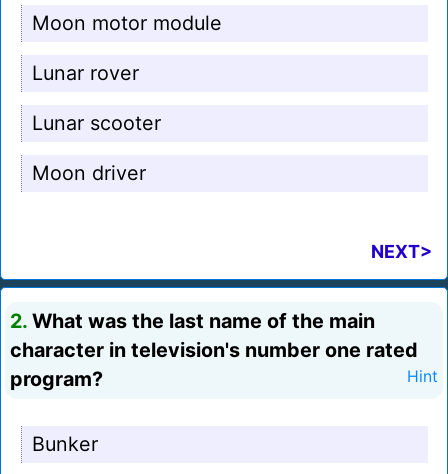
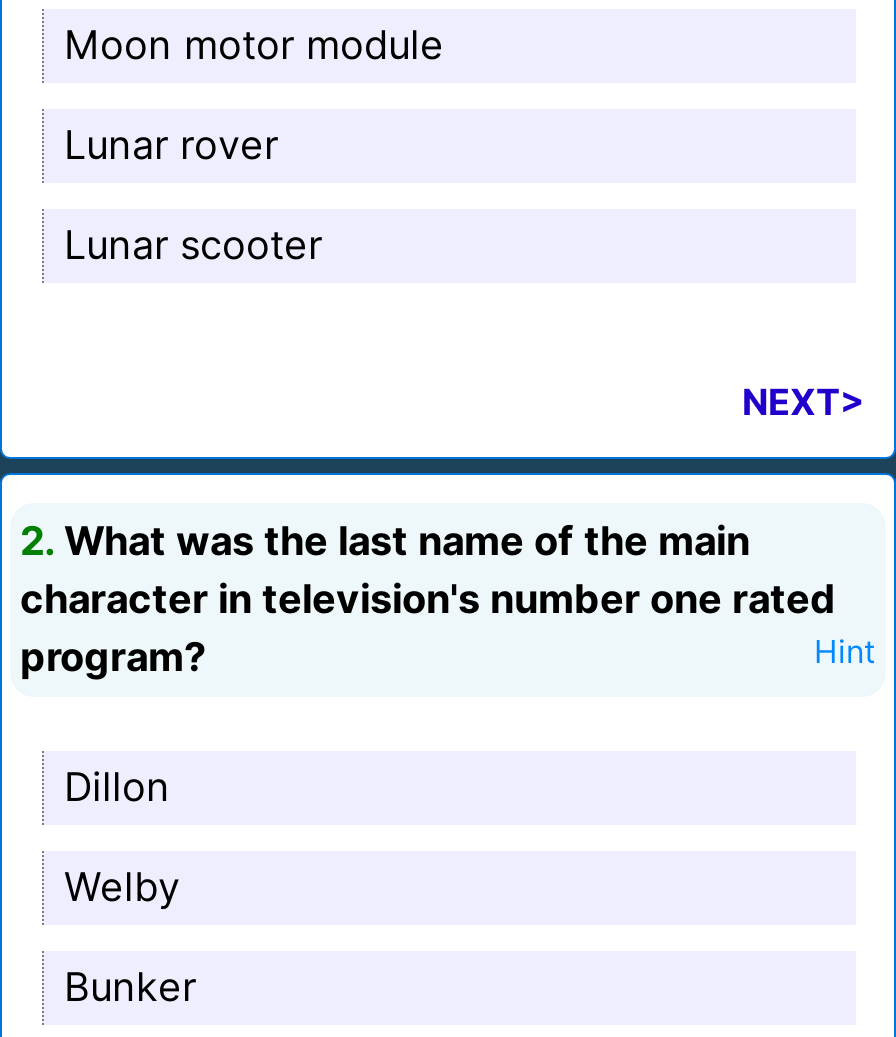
[32,161,146,185] Moon driver -> none
moved [10,241,438,391] -> [20,381,876,681]: NEXT> | 2. What was the last name of the main | character in television's number one rated | program? | Hint
none -> [64,763,180,911] Dillon | Welby

